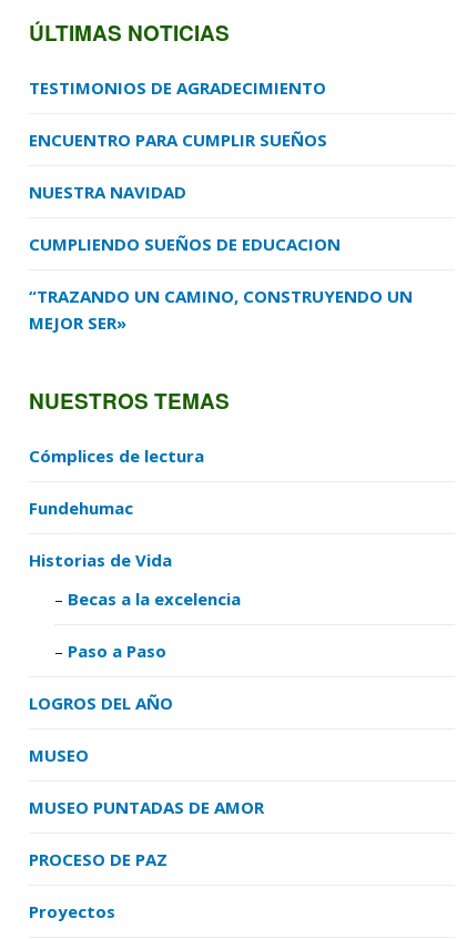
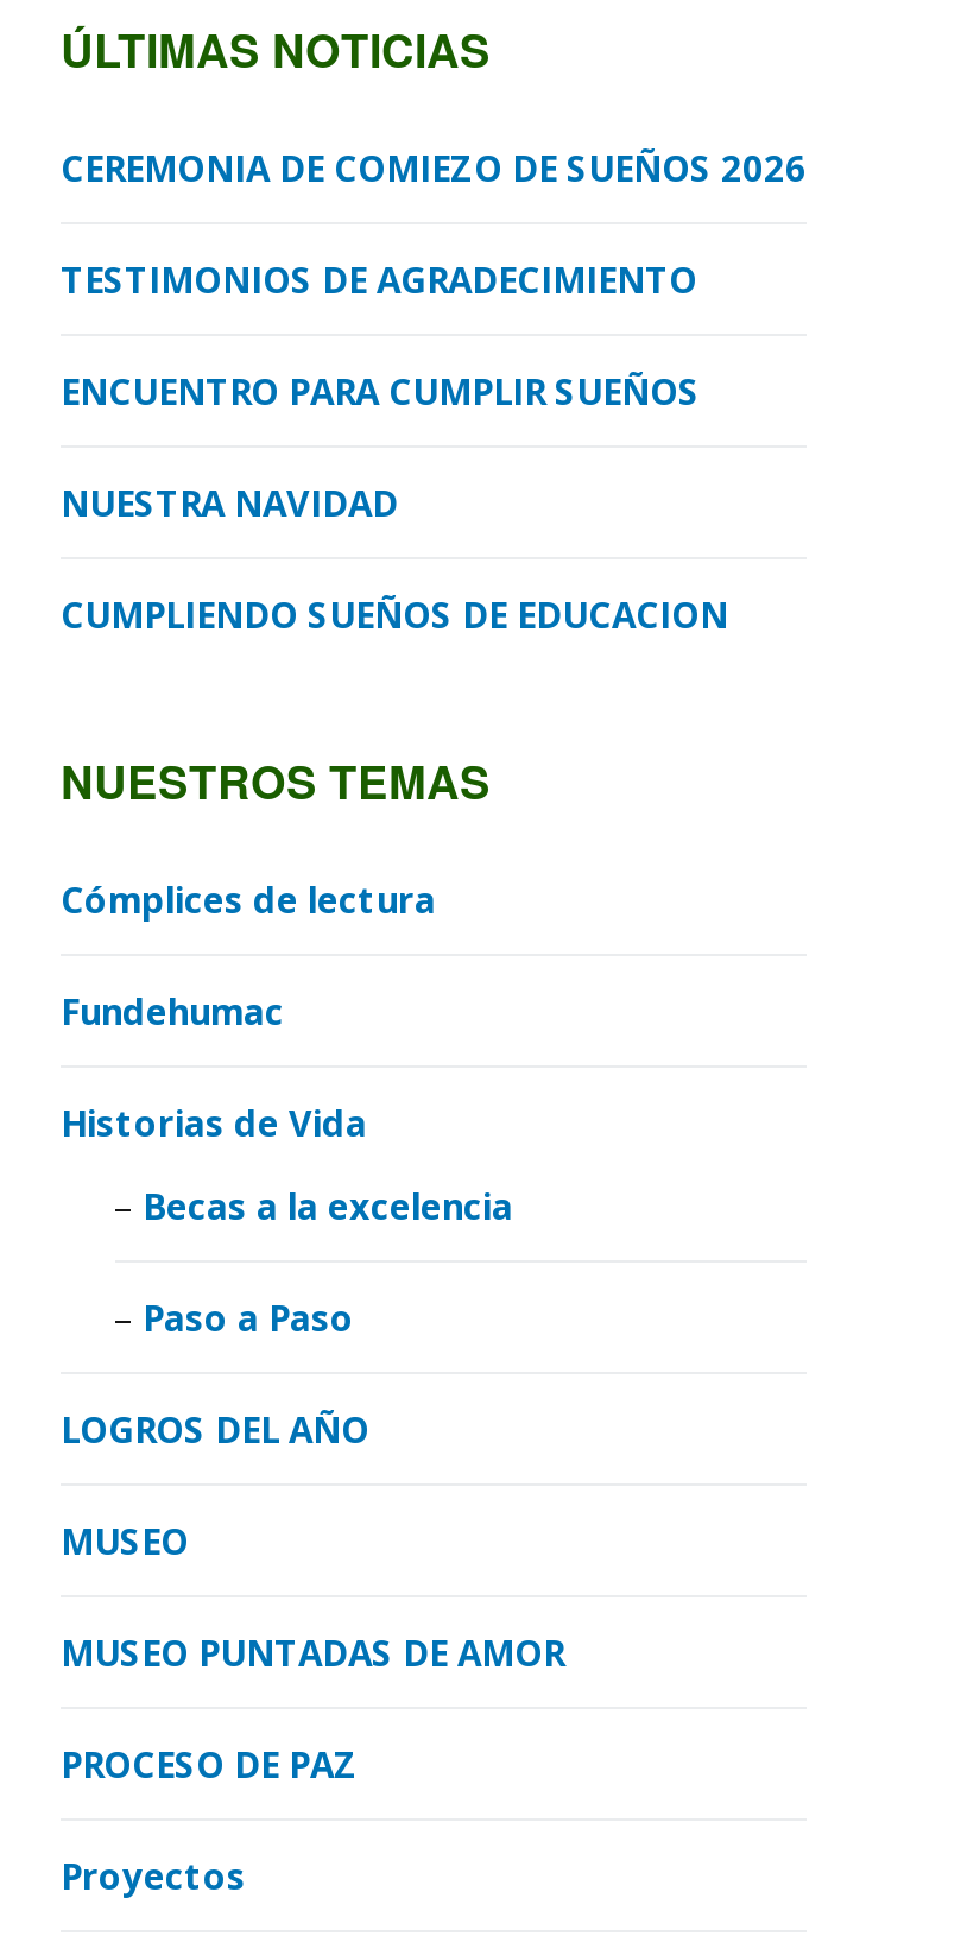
none -> [61,144,807,192] CEREMONIA DE COMIEZO DE SUEÑOS 2026
moved [29,76,341,255] -> [61,256,728,638]: TESTIMONIOS DE AGRADECIMIENTO | ENCUENTRO PARA CUMPLIR SUEÑOS | NUESTRA NAVIDAD | CUMPLIENDO SUEÑOS DE EDUCACION
[29,285,413,333] “TRAZANDO UN CAMINO, CONSTRUYENDO UN | MEJOR SER» -> none

